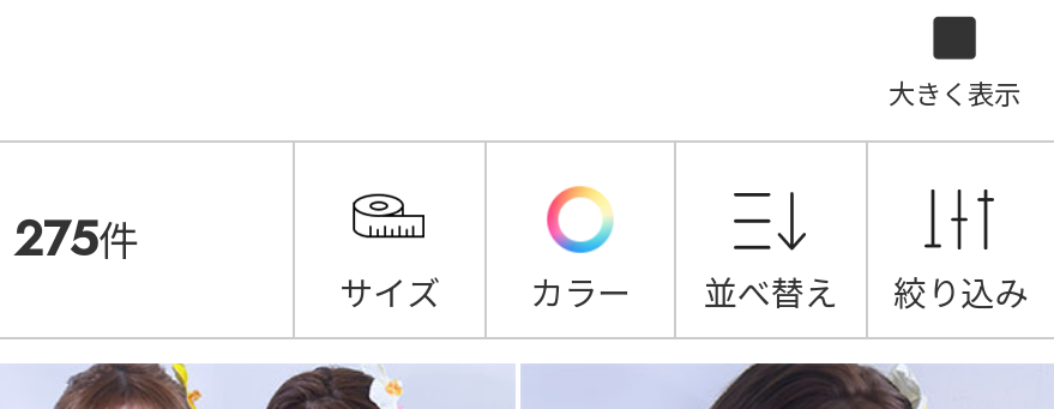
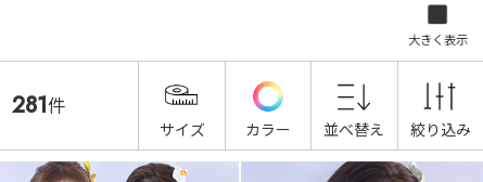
[14,204,139,276] 275件 -> [12,89,66,122] 281件

